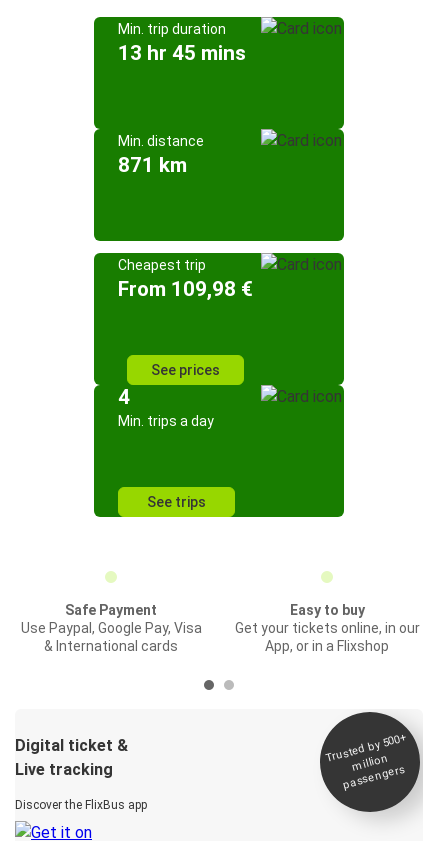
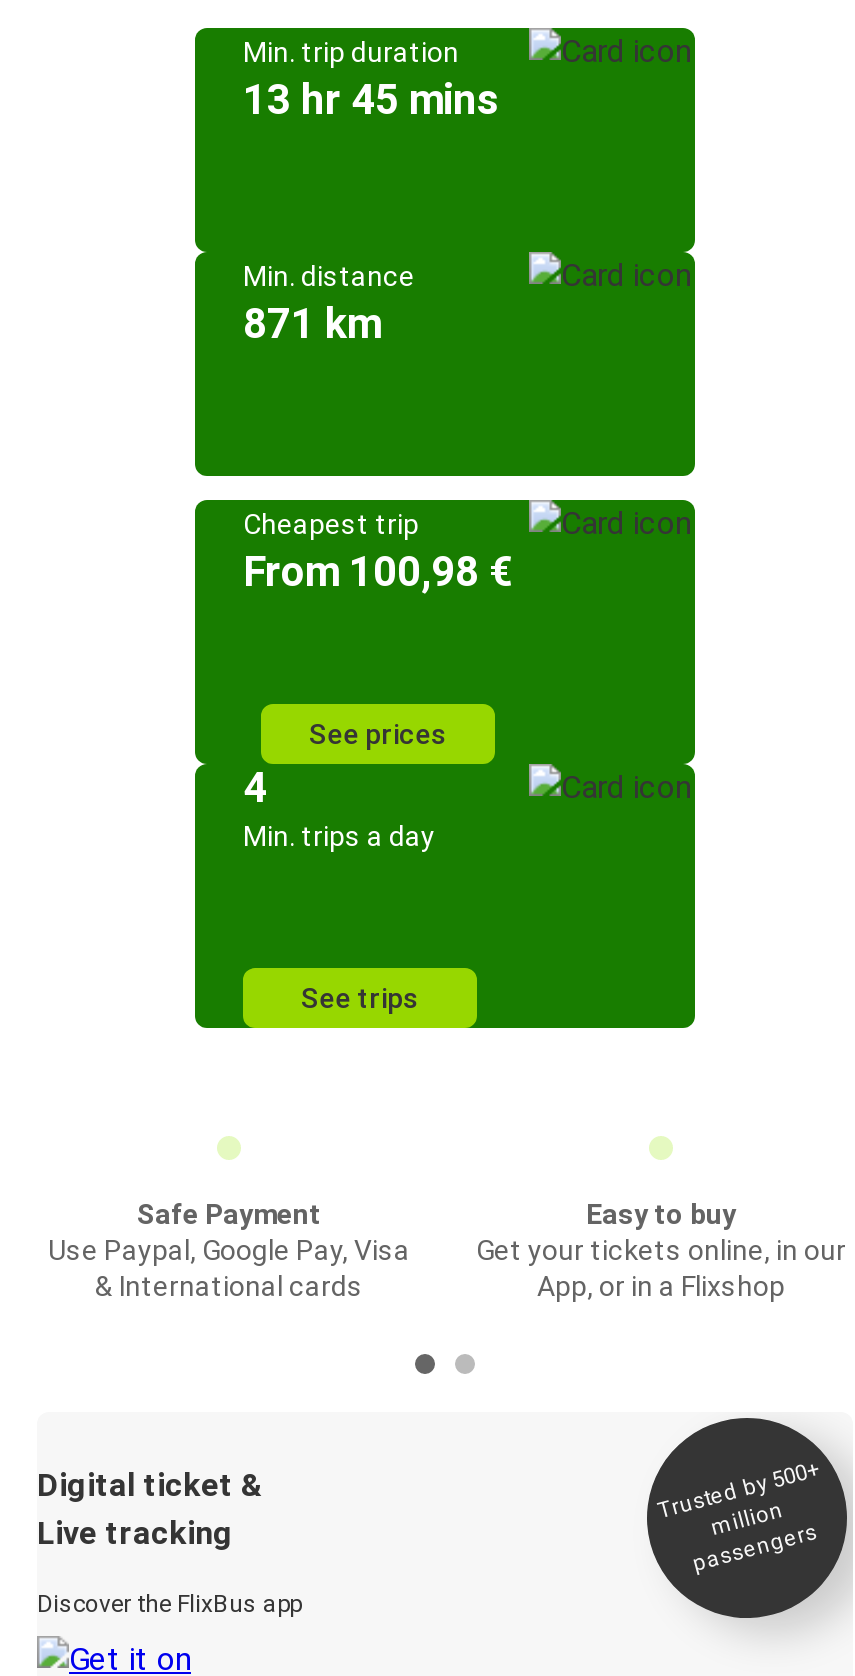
[118,277,253,301] From 109,98 € -> [243,548,513,596] From 100,98 €

